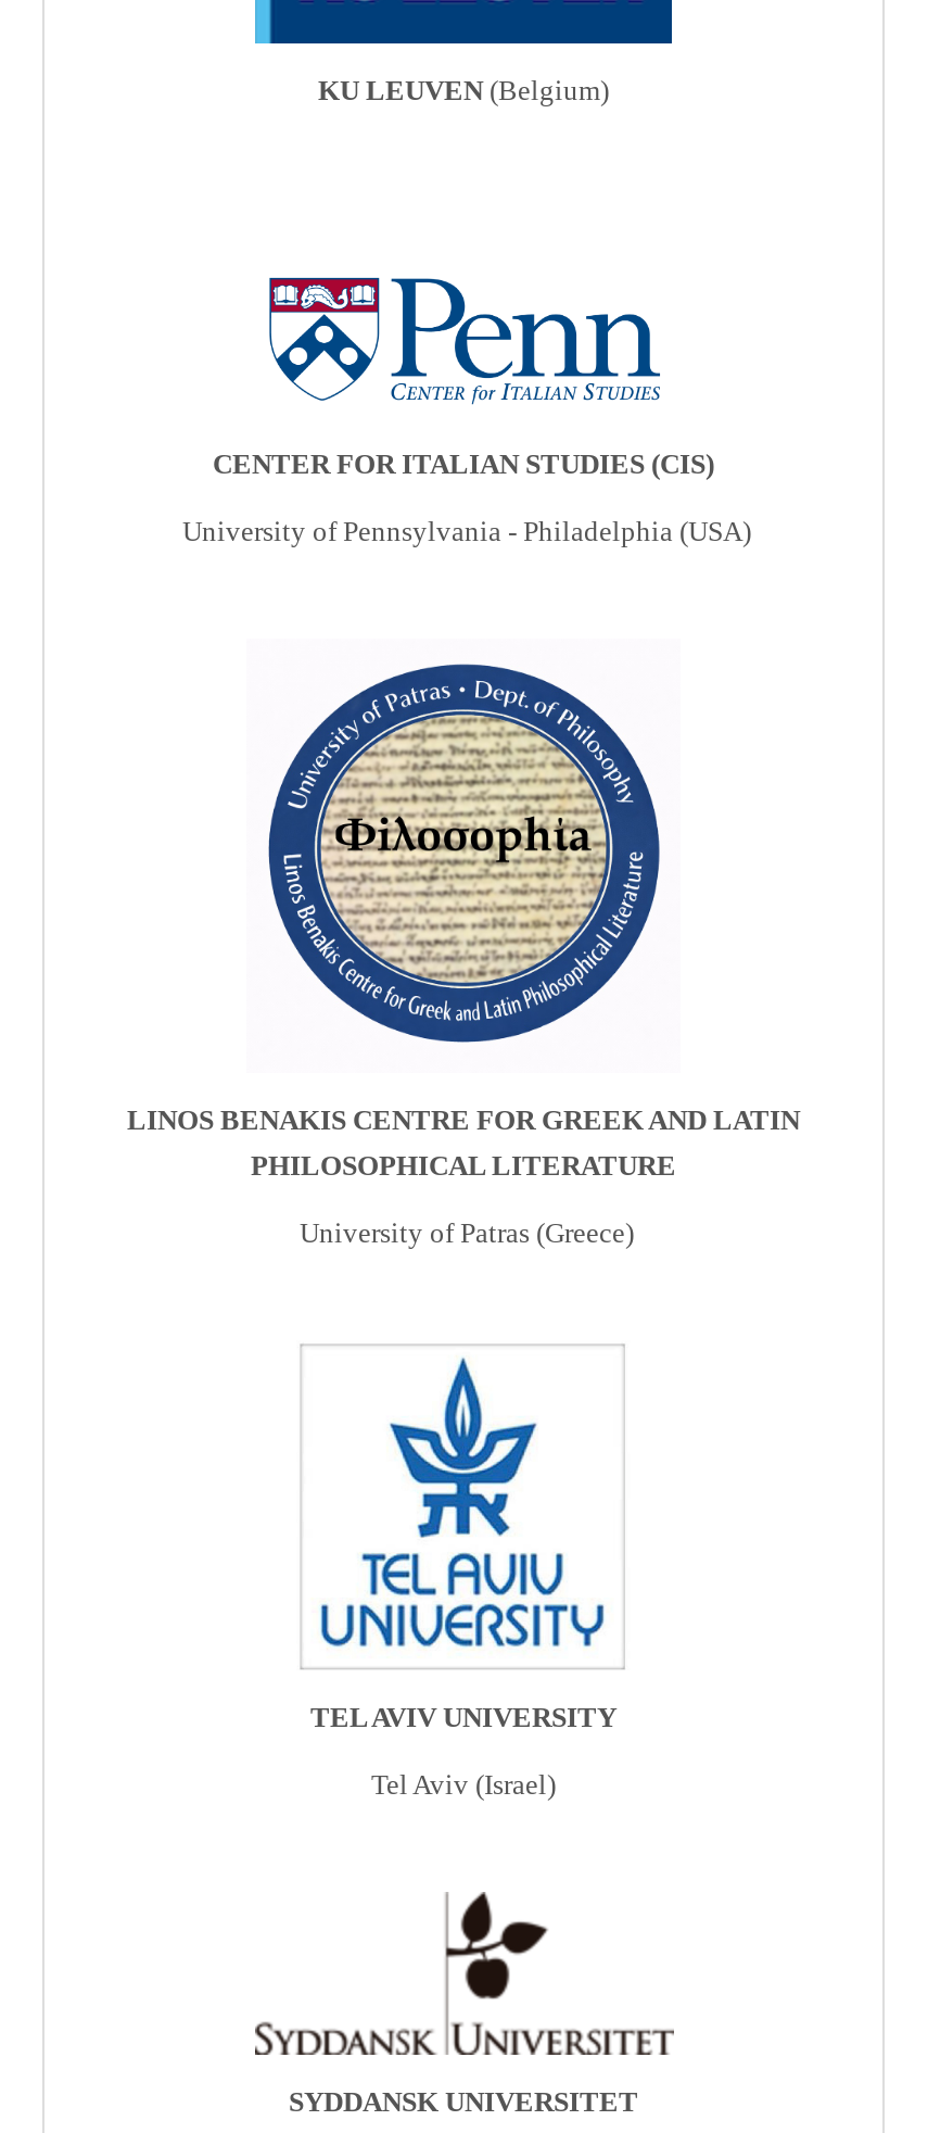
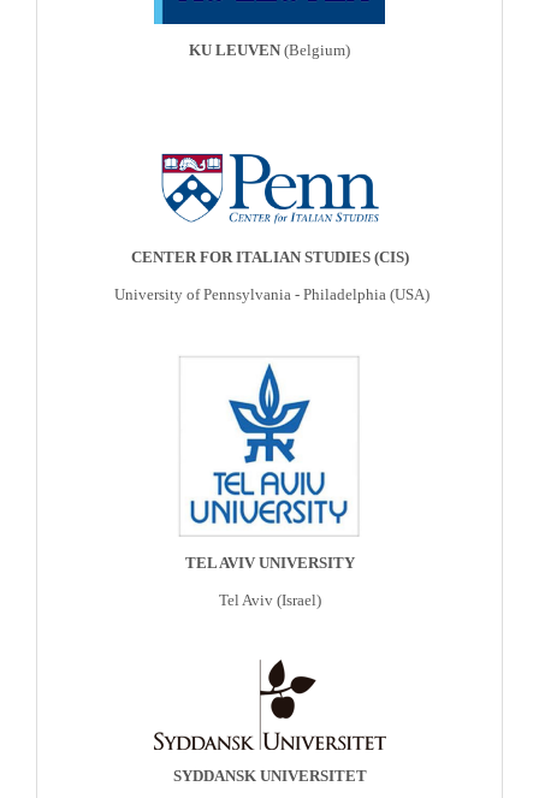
[127,658,800,1249] [image] | LINOS BENAKIS CENTRE FOR GREEK AND LATIN | PHILOSOPHICAL LITERATURE | University of Patras (Greece) -> none

